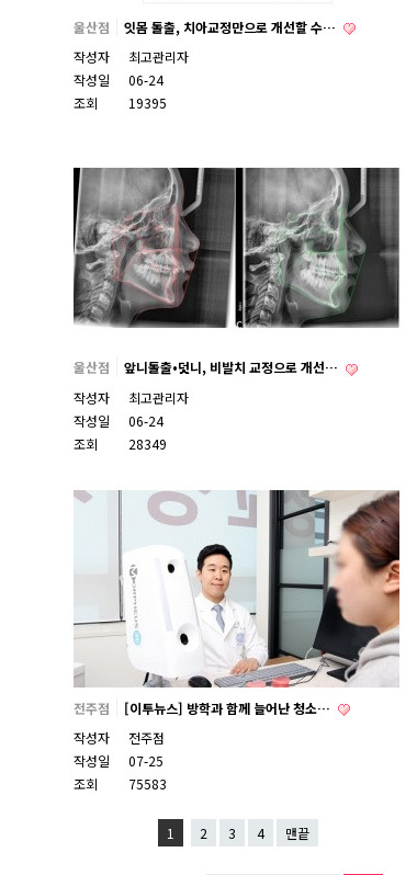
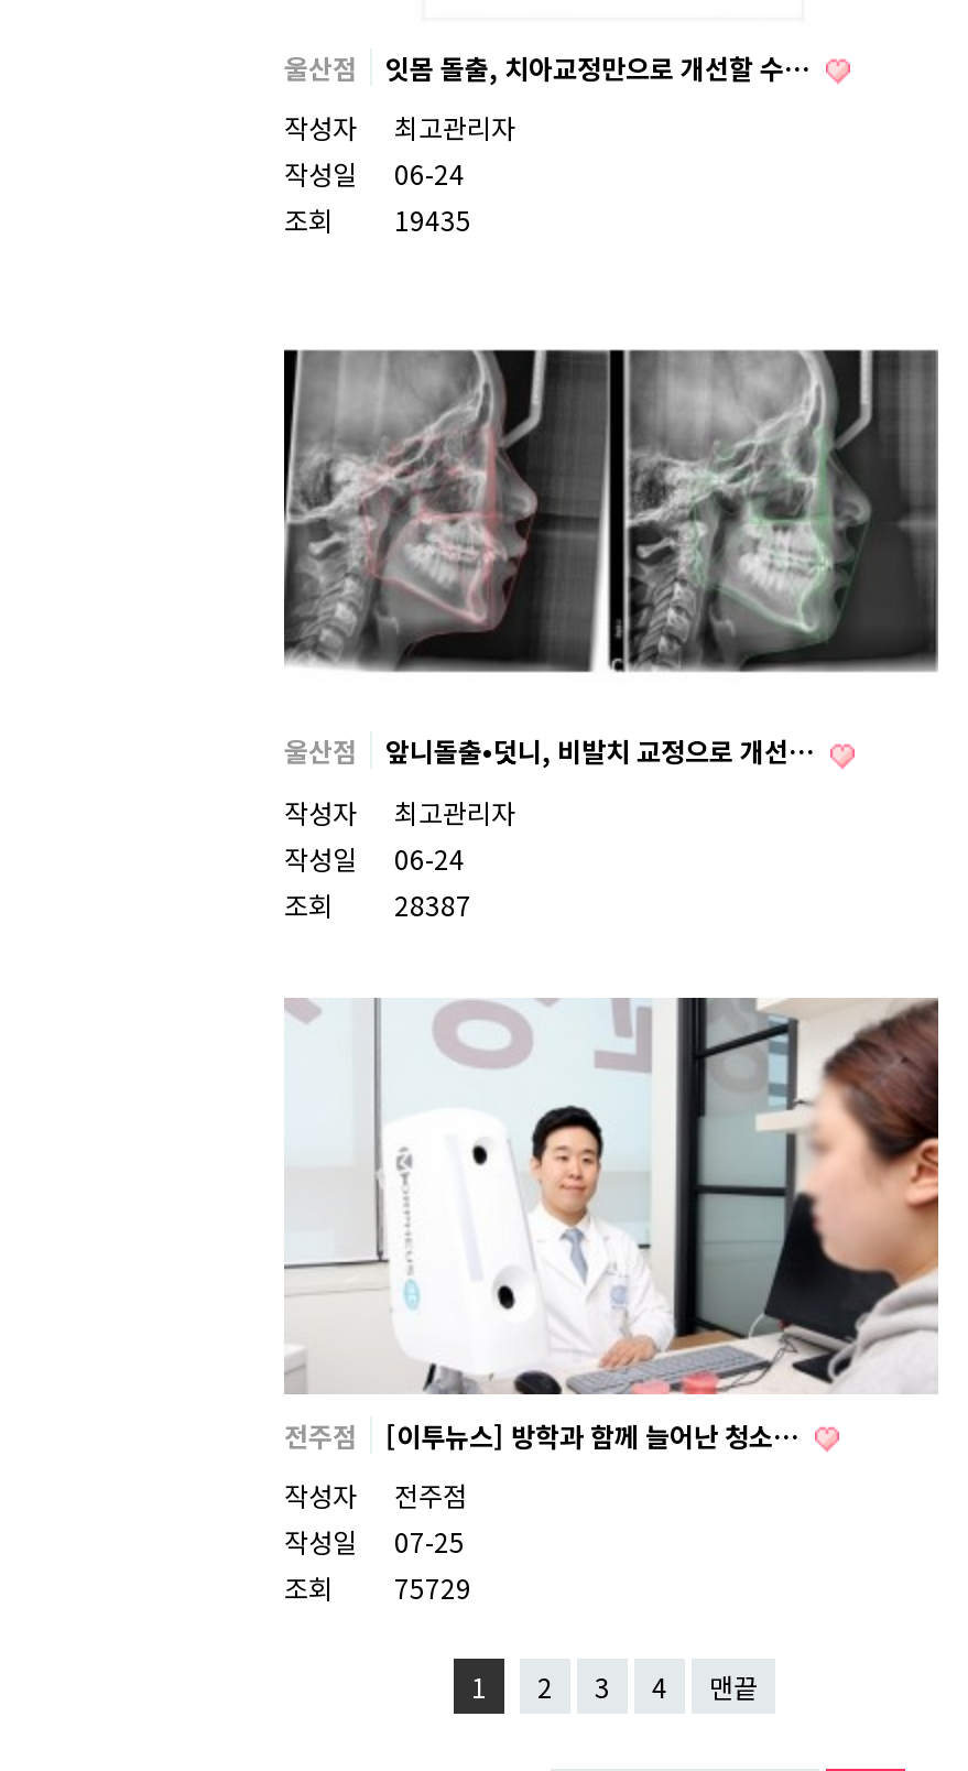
[74,94,167,112] 조회 19395 -> [284,201,471,239] 조회 19435
[74,434,167,452] 조회 28349 -> [284,885,471,922] 조회 28387
[74,774,167,793] 조회 75583 -> [284,1568,471,1605] 조회 75729

